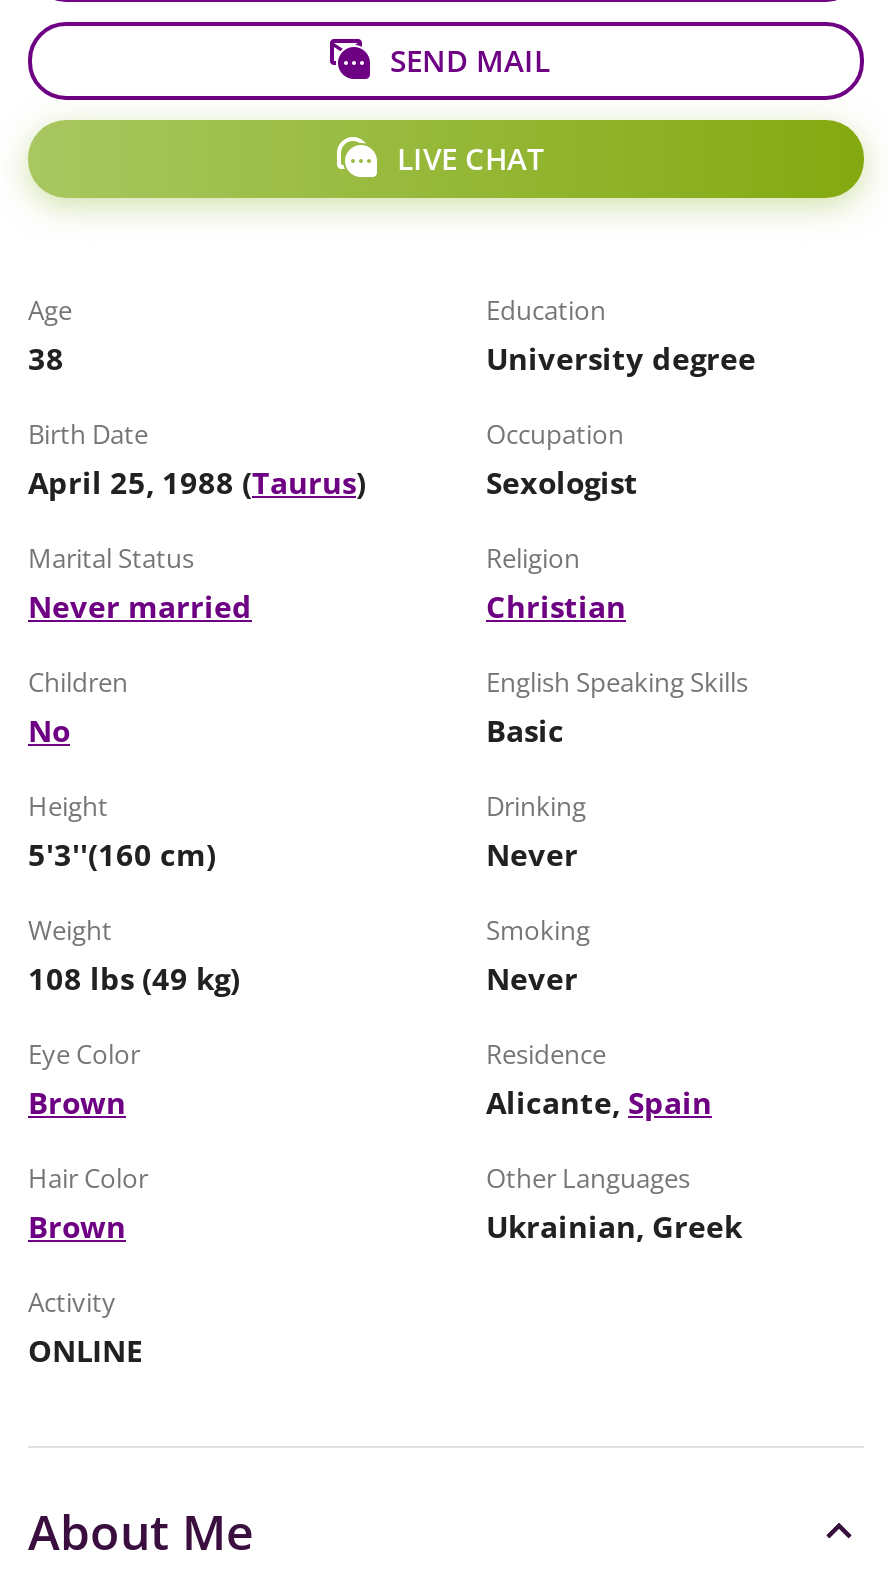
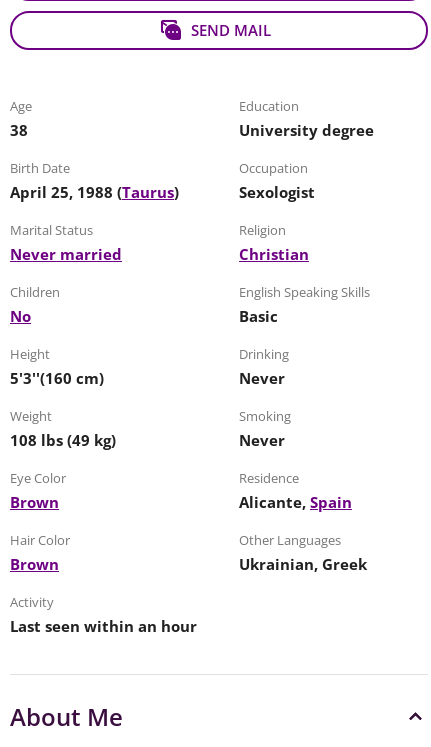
[397,139,543,179] LIVE CHAT -> none
[28,1331,142,1371] ONLINE -> [10,616,197,636] Last seen within an hour

